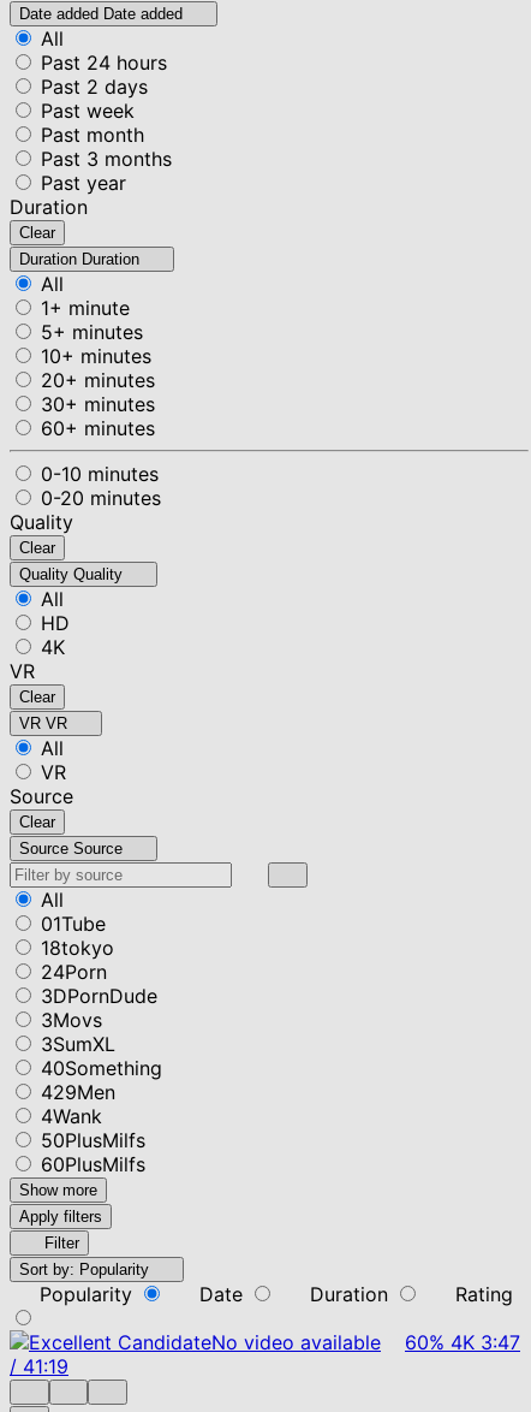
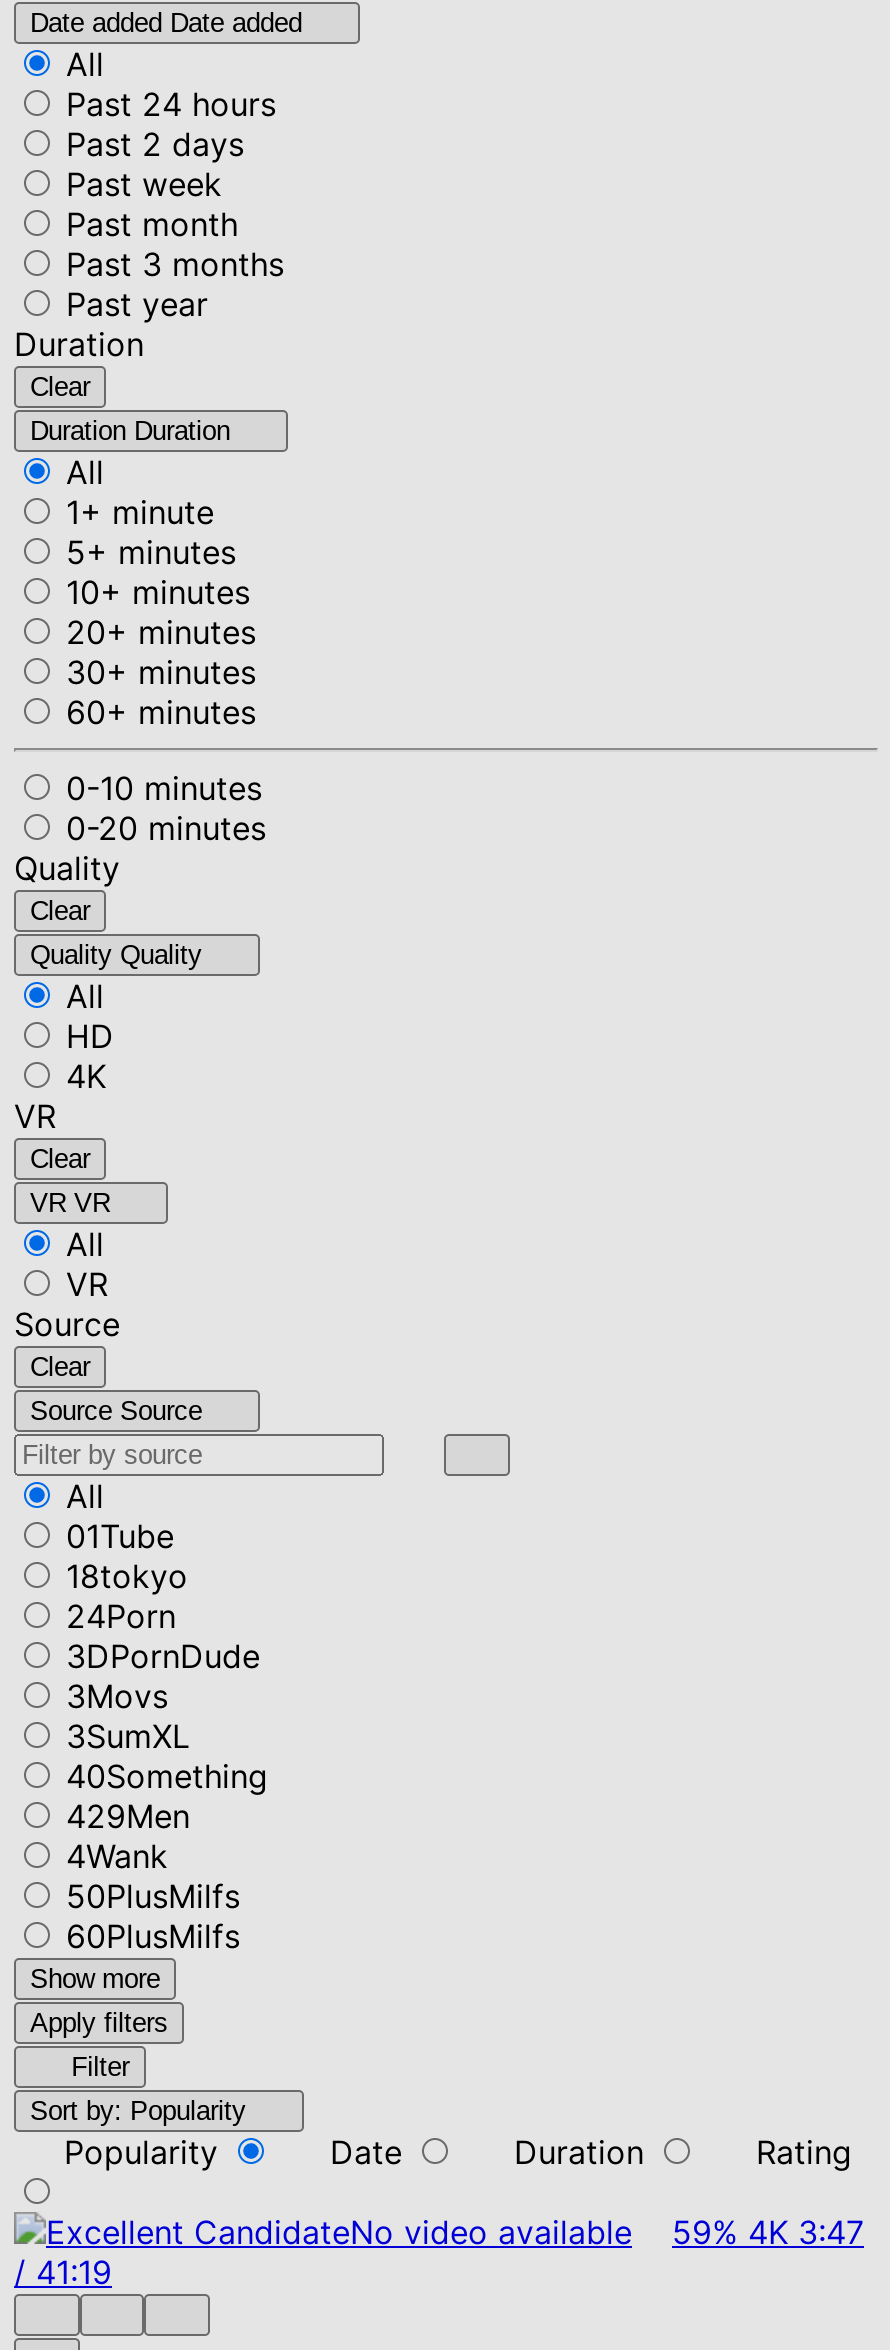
[211,1330,520,1354] No video available 60% 4K 3:47 -> [350,2212,864,2252] No video available 59% 4K 3:47

